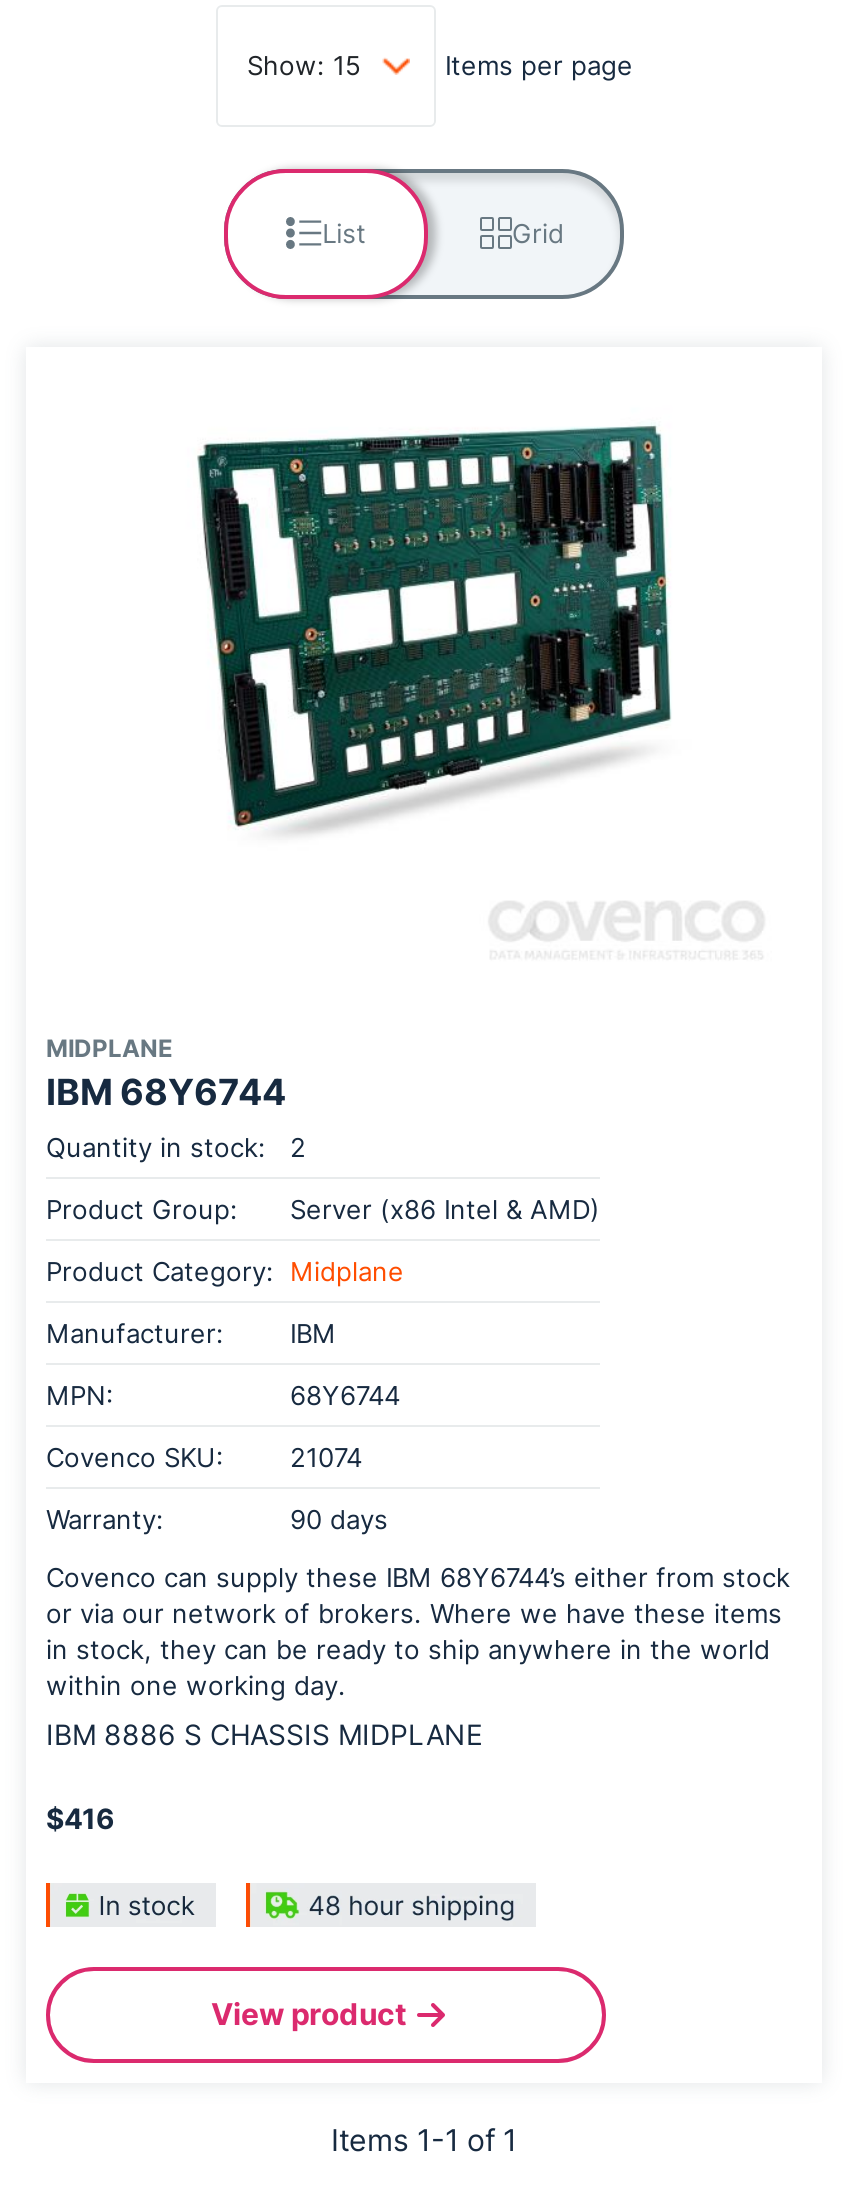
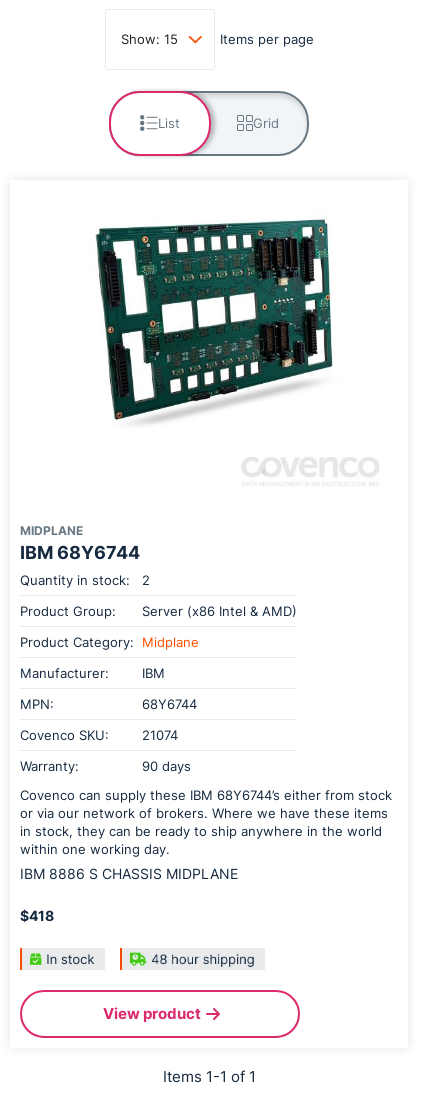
[46,1801,114,1835] $416 -> [20,907,54,924] $418

